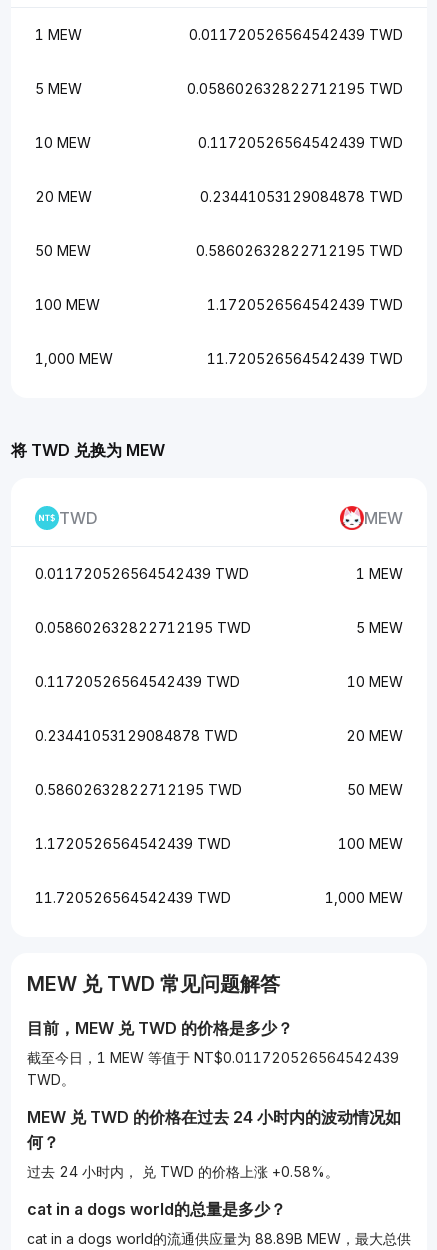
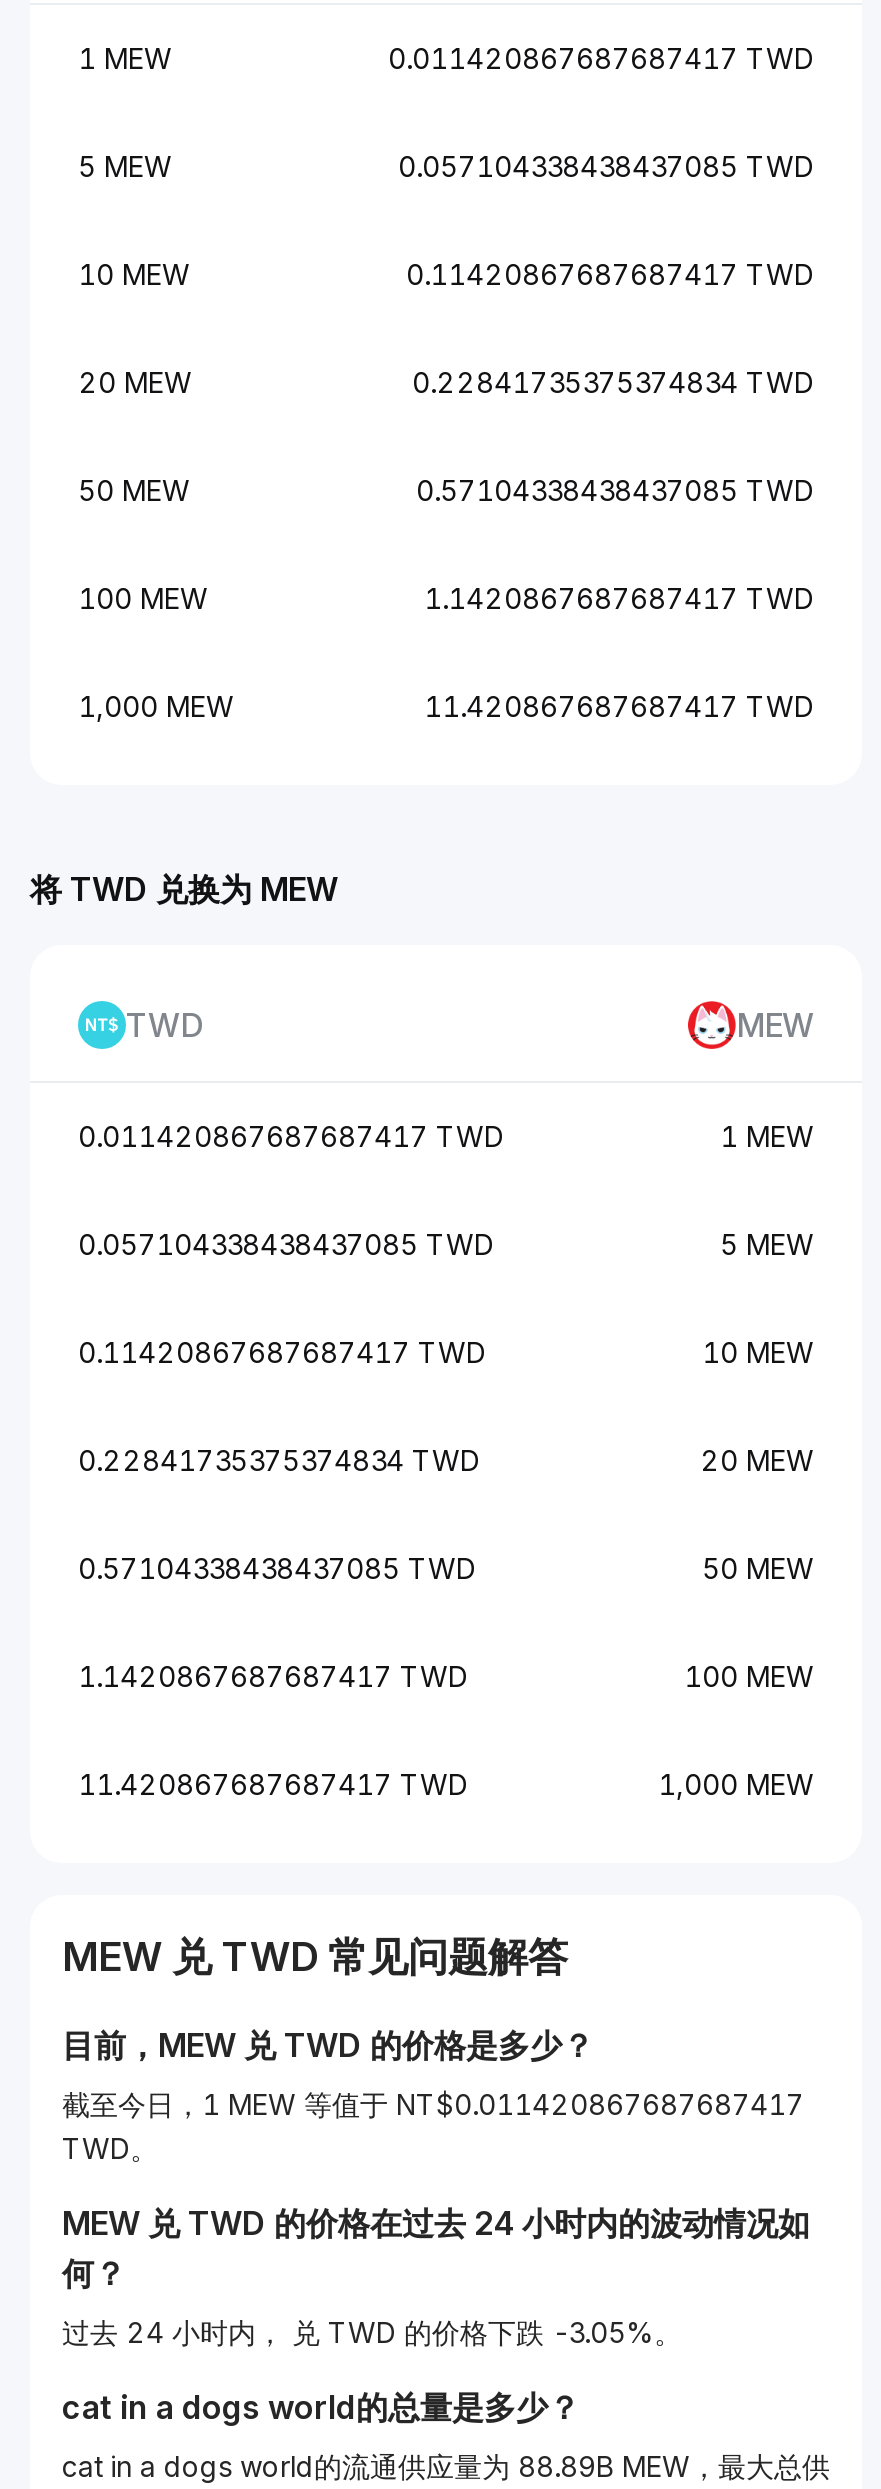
[189,26,403,43] 0.011720526564542439 TWD -> [388,41,814,75] 0.011420867687687417 TWD
[187,80,403,97] 0.058602632822712195 TWD -> [398,149,814,183] 0.057104338438437085 TWD
[198,134,403,151] 0.11720526564542439 TWD -> [406,257,814,291] 0.11420867687687417 TWD
[200,188,403,205] 0.23441053129084878 TWD -> [412,365,814,399] 0.22841735375374834 TWD
[196,242,403,259] 0.58602632822712195 TWD -> [416,473,814,507] 0.57104338438437085 TWD
[207,296,403,313] 1.1720526564542439 TWD -> [424,581,814,615] 1.1420867687687417 TWD
[207,350,403,367] 11.720526564542439 TWD -> [424,689,814,723] 11.420867687687417 TWD
[35,565,249,582] 0.011720526564542439 TWD -> [78,1119,504,1153] 0.011420867687687417 TWD
[35,619,251,636] 0.058602632822712195 TWD -> [78,1227,494,1261] 0.057104338438437085 TWD
[35,673,240,690] 0.11720526564542439 TWD -> [78,1335,486,1369] 0.11420867687687417 TWD
[35,727,238,744] 0.23441053129084878 TWD -> [78,1443,480,1477] 0.22841735375374834 TWD
[35,781,242,798] 0.58602632822712195 TWD -> [78,1551,476,1585] 0.57104338438437085 TWD
[35,835,231,852] 1.1720526564542439 TWD -> [78,1659,468,1693] 1.1420867687687417 TWD
[35,889,231,906] 11.720526564542439 TWD -> [78,1767,468,1801] 11.420867687687417 TWD
[27,1049,399,1066] 截至今日，1 MEW 等值于 NT$0.011720526564542439 -> [62,2087,804,2121] 截至今日，1 MEW 等值于 NT$0.011420867687687417
[27,1163,339,1180] 过去 24 小时内， 兑 TWD 的价格上涨 +0.58%。 -> [62,2315,682,2349] 过去 24 小时内， 兑 TWD 的价格下跌 -3.05%。

